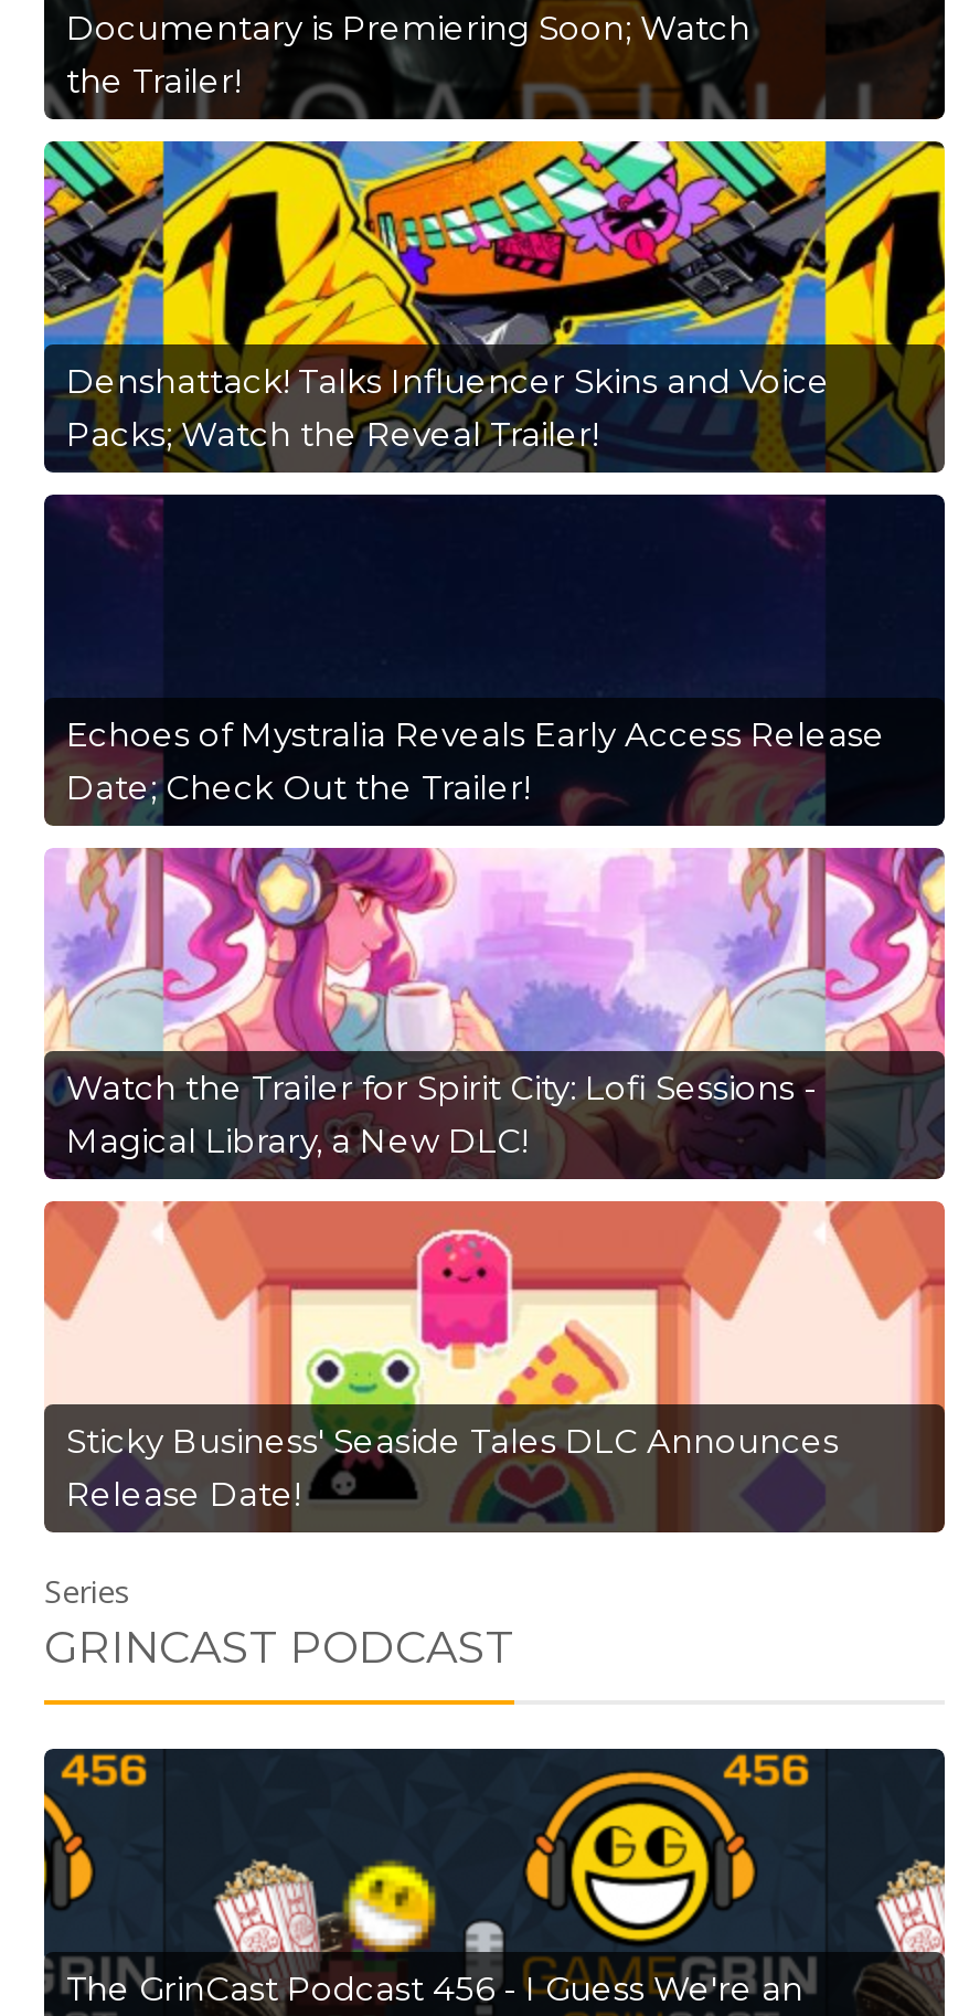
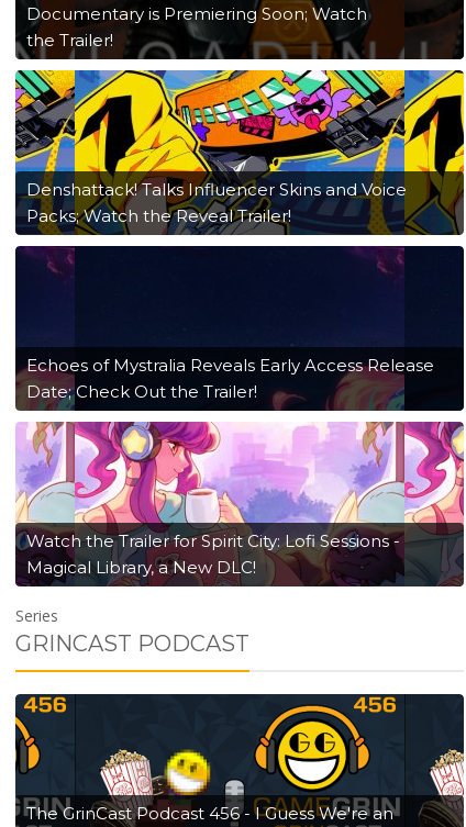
[42,1199,947,1532] [image] | Sticky Business' Seaside Tales DLC Announces | Release Date! -> none

